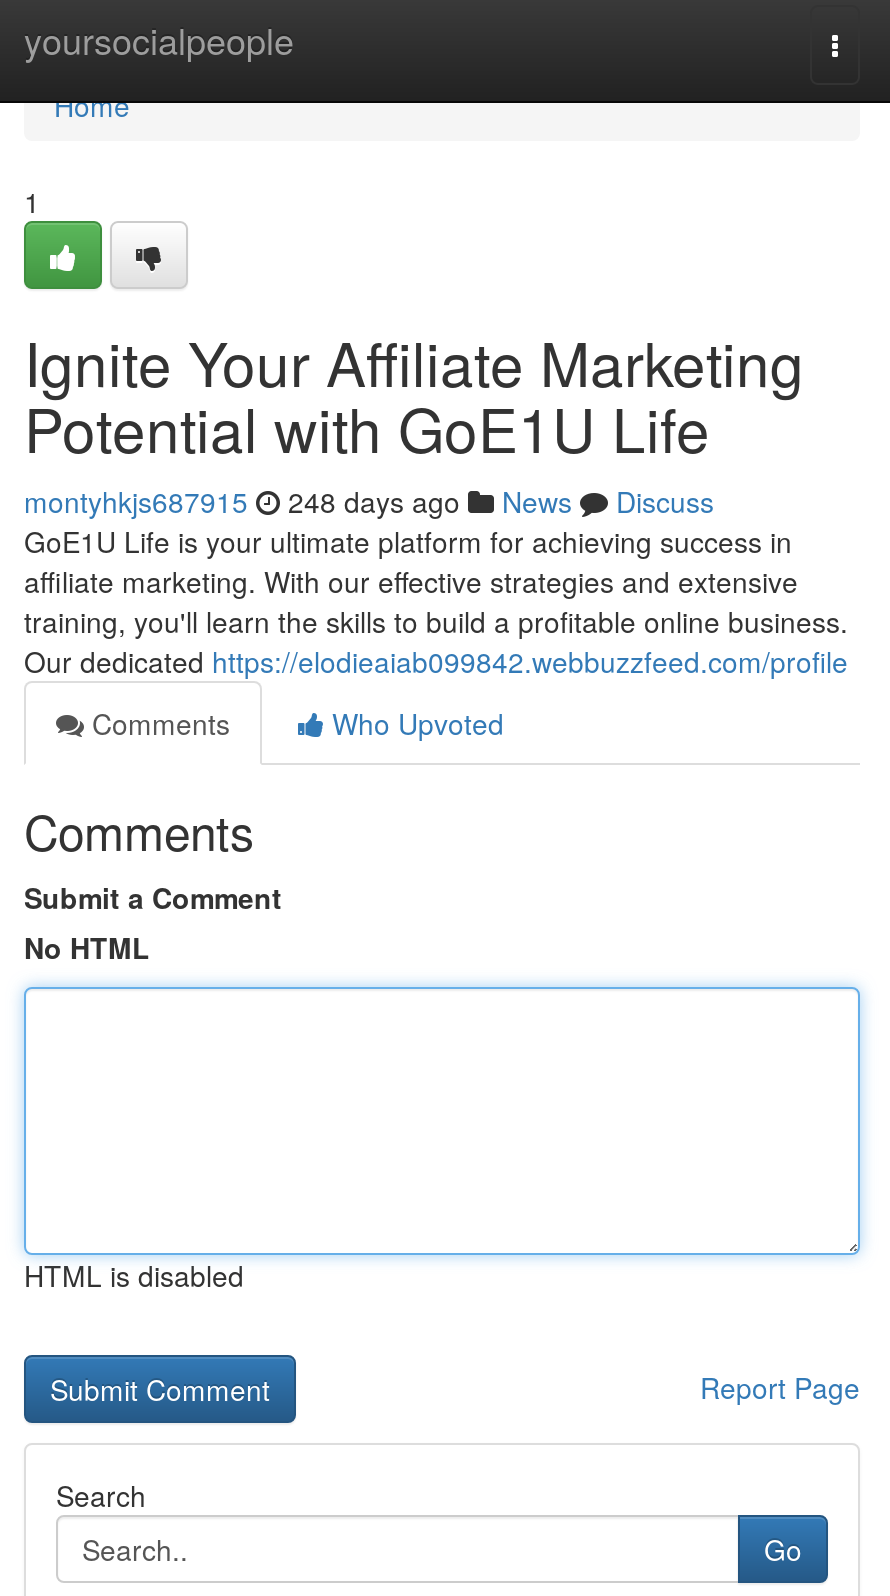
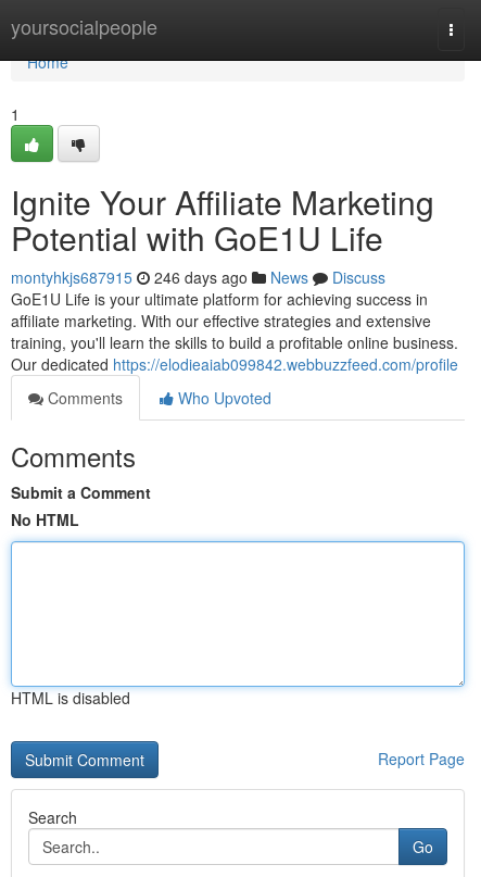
[24,481,714,521] montyhkjs687915 248 days ago News Discuss -> [11,266,385,288] montyhkjs687915 246 days ago News Discuss

